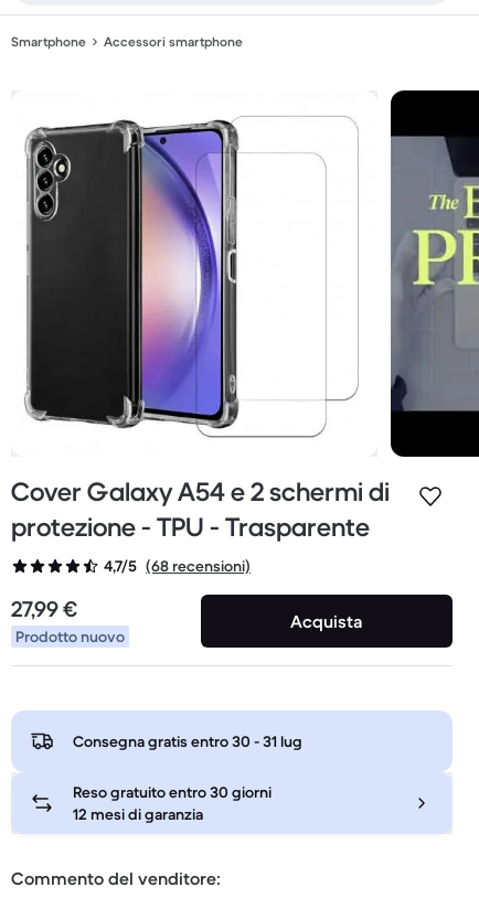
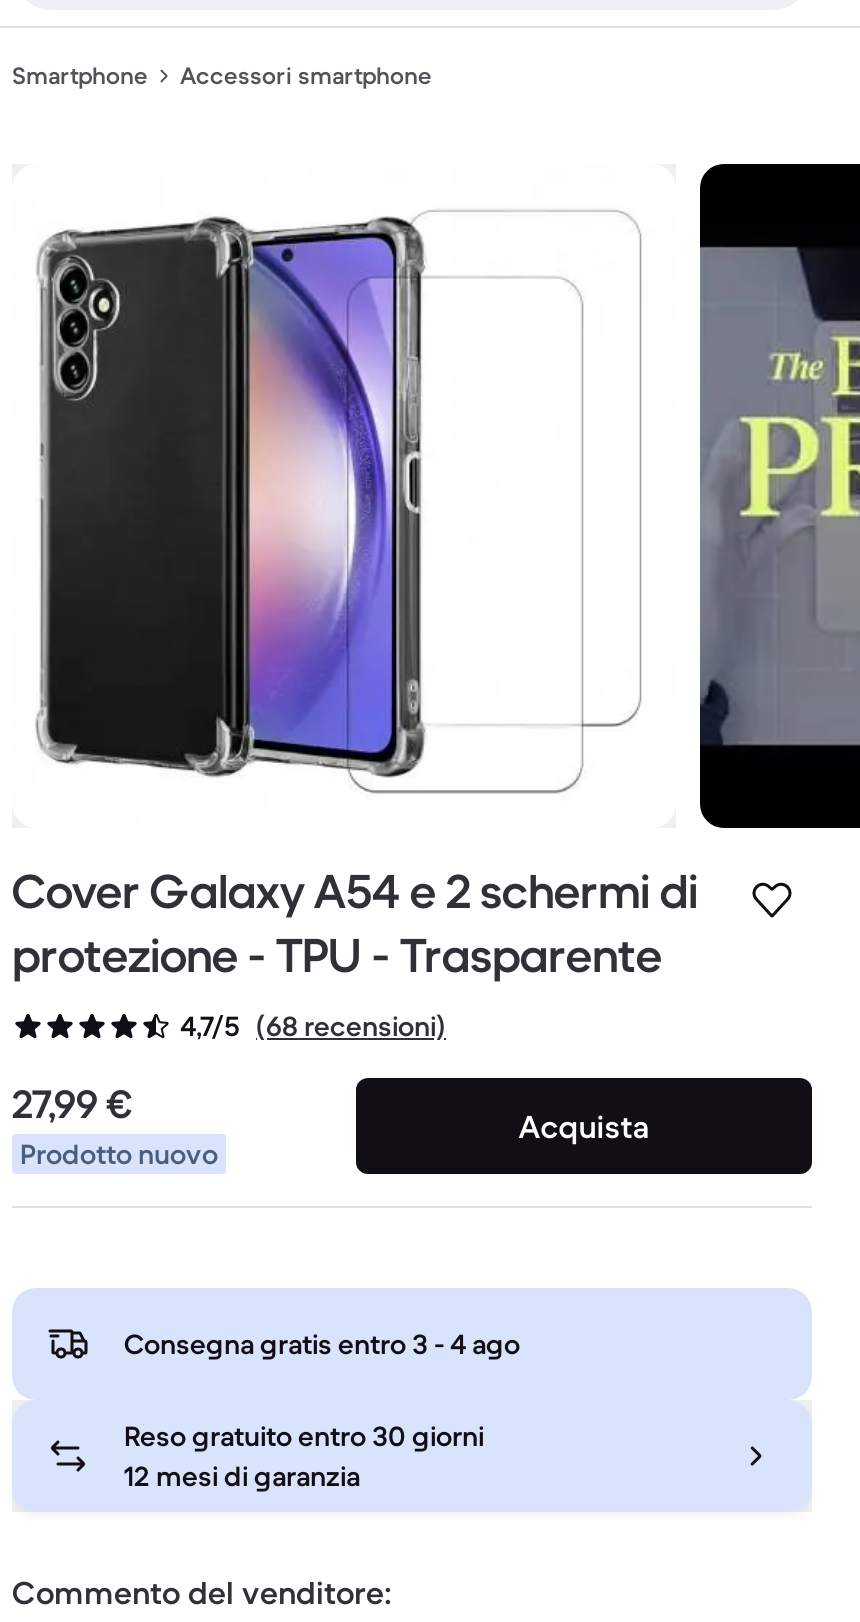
[73,732,302,752] Consegna gratis entro 30 - 31 lug -> [124,1327,520,1363] Consegna gratis entro 3 - 4 ago

